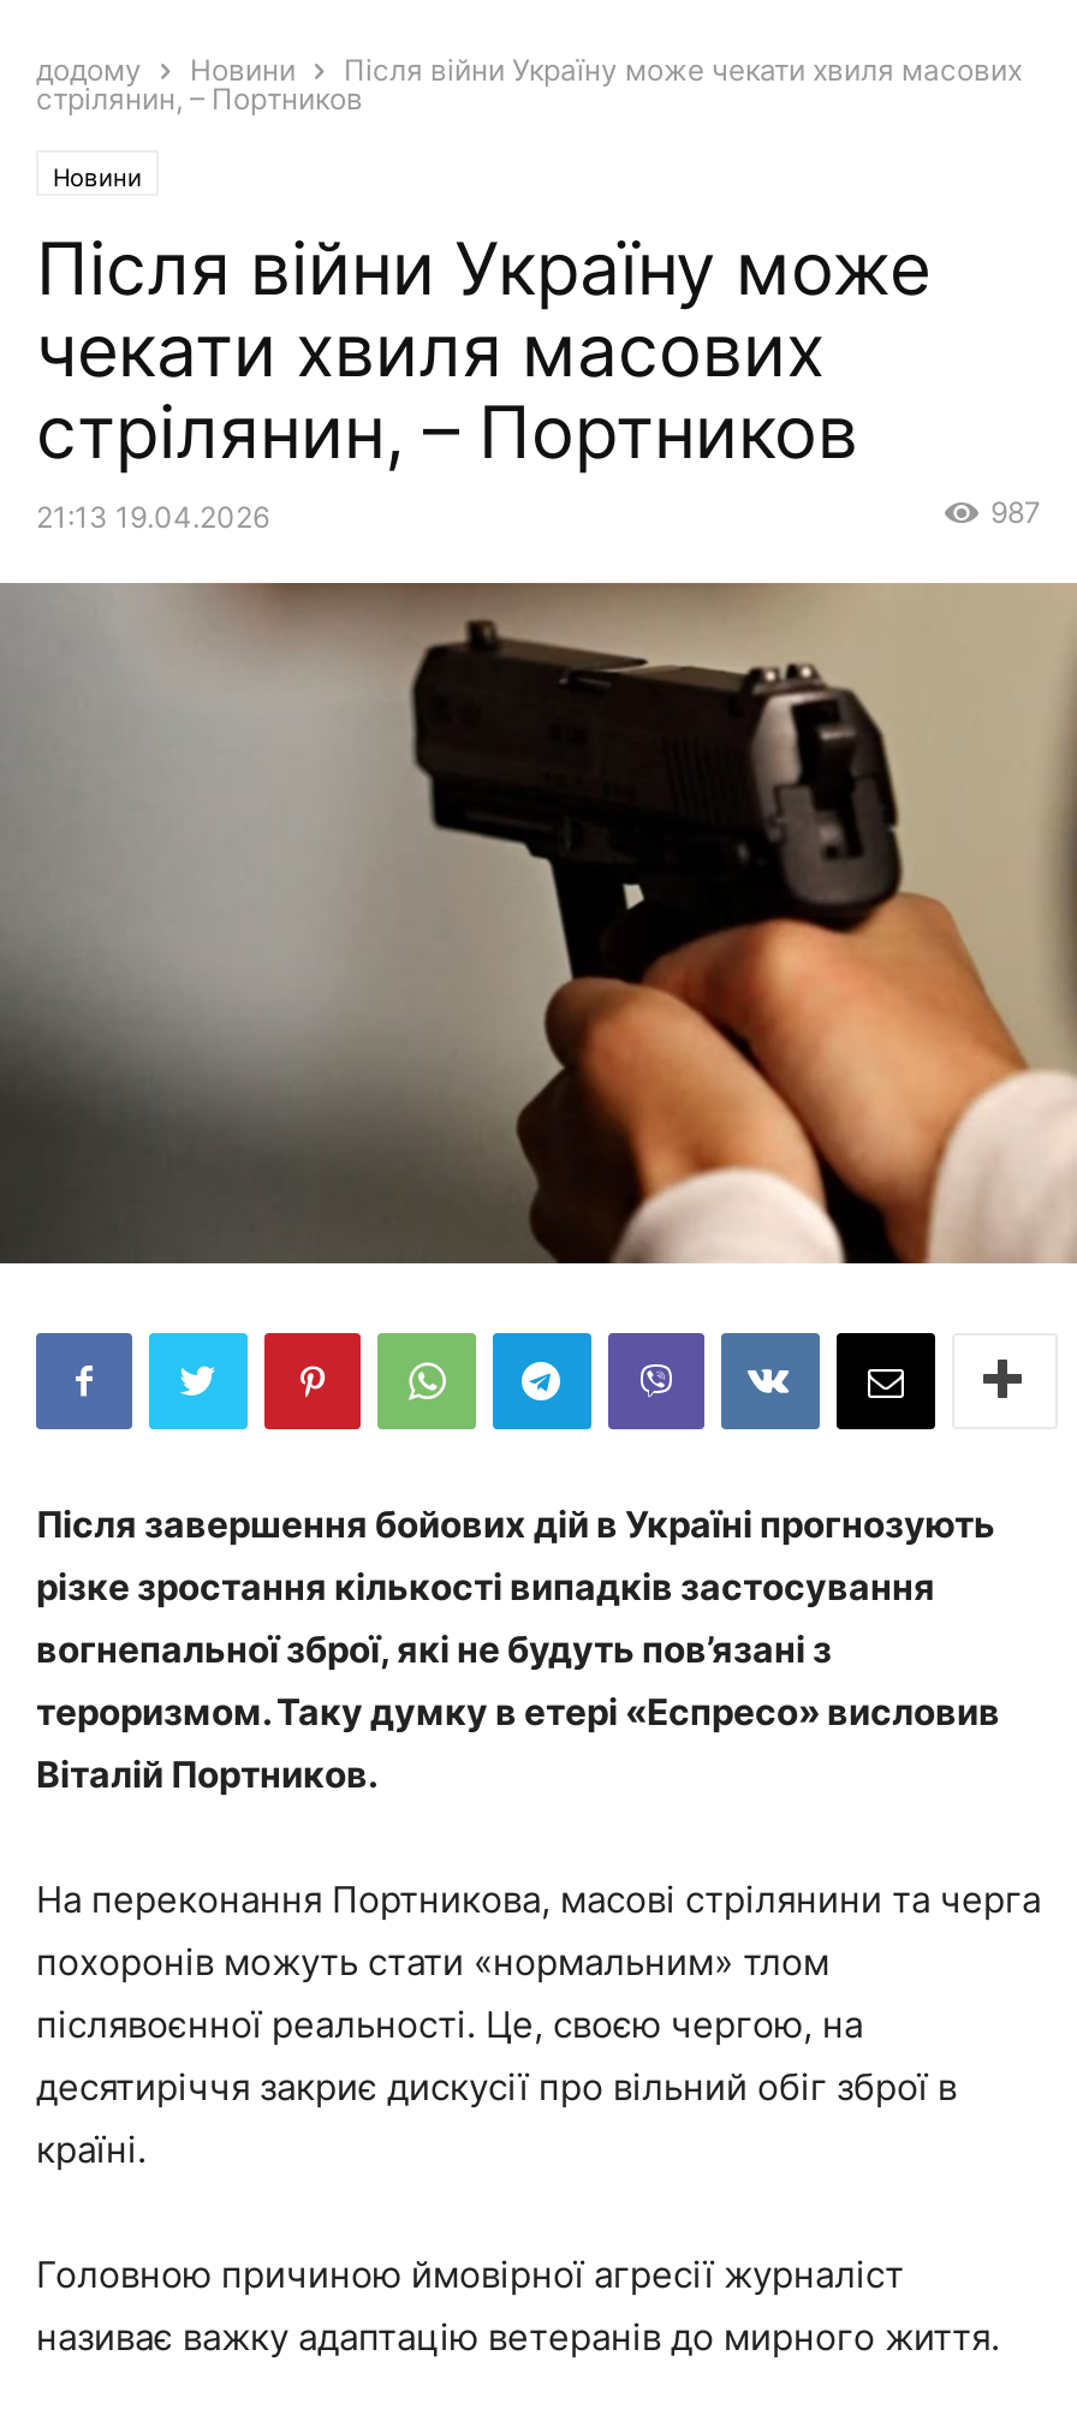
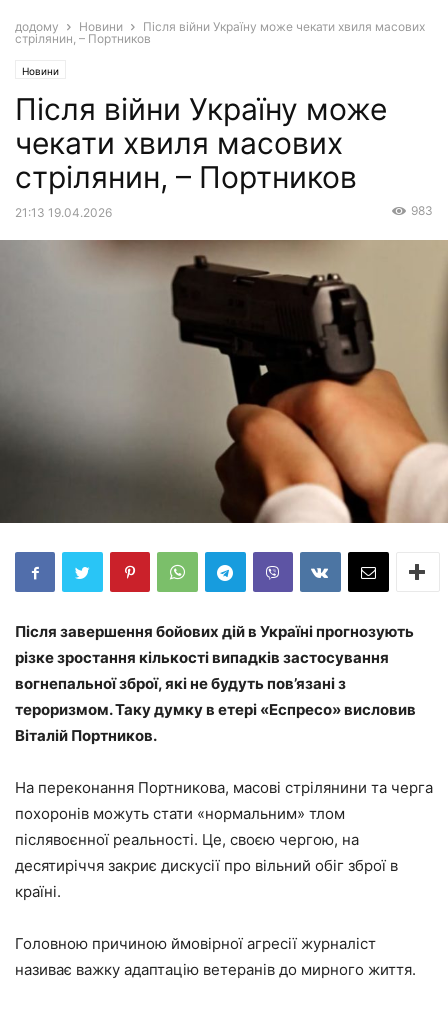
[990,494,1041,530] 987 -> [411,203,433,218] 983

